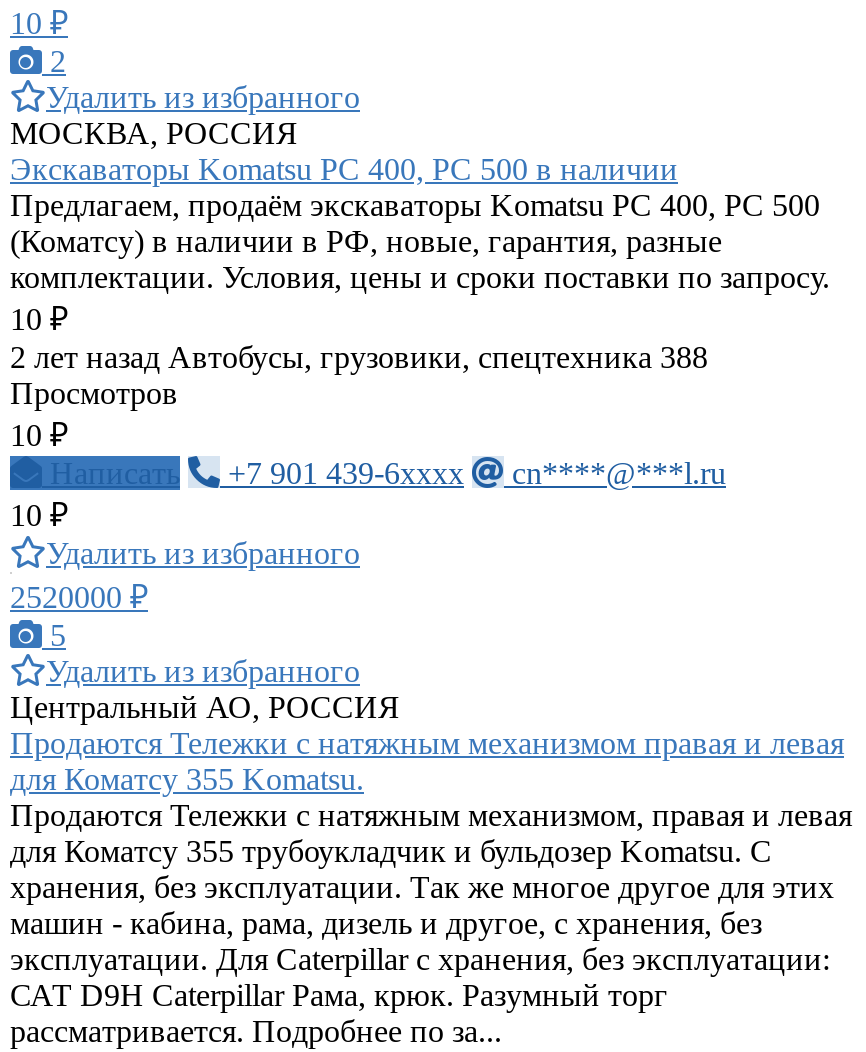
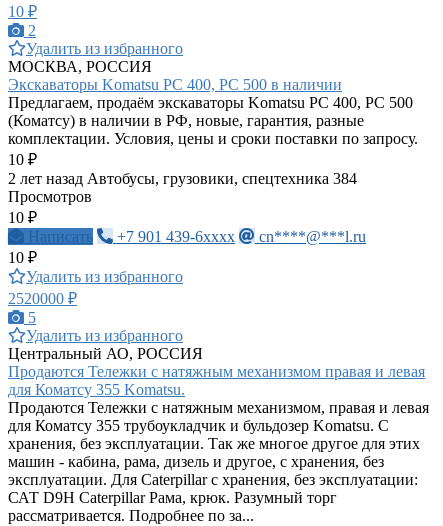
[10,340,708,374] 2 лет назад Автобусы, грузовики, спецтехника 388 -> [8,170,357,187] 2 лет назад Автобусы, грузовики, спецтехника 384

